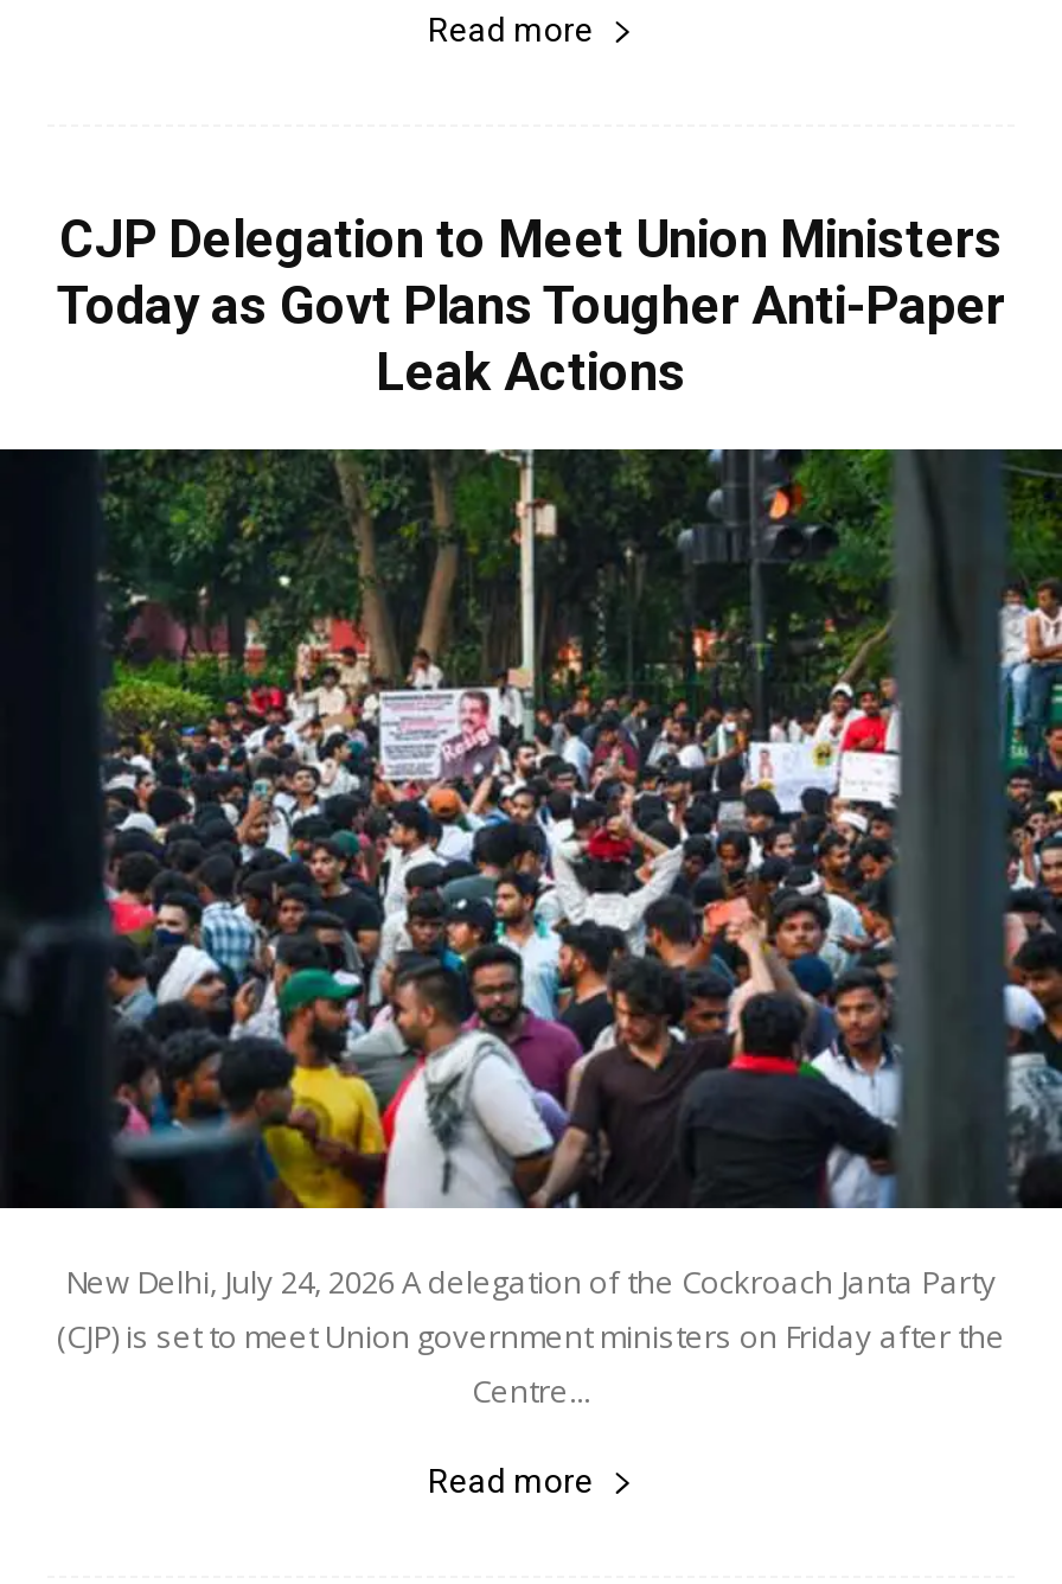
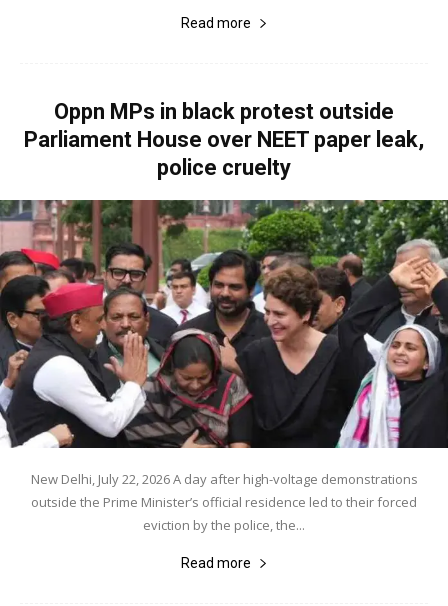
[57,210,1005,402] CJP Delegation to Meet Union Ministers | Today as Govt Plans Tougher Anti-Paper | Leak Actions -> [24,99,424,180] Oppn MPs in black protest outside | Parliament House over NEET paper leak, | police cruelty
[7,452,1055,1412] [image] | New Delhi, July 24, 2026 A delegation of the Cockroach Janta Party | (CJP) is set to meet Union government ministers on Friday after the | Centre... -> [3,200,445,534] [image] | New Delhi, July 22, 2026 A day after high-voltage demonstrations | outside the Prime Minister’s official residence led to their forced | eviction by the police, the...

